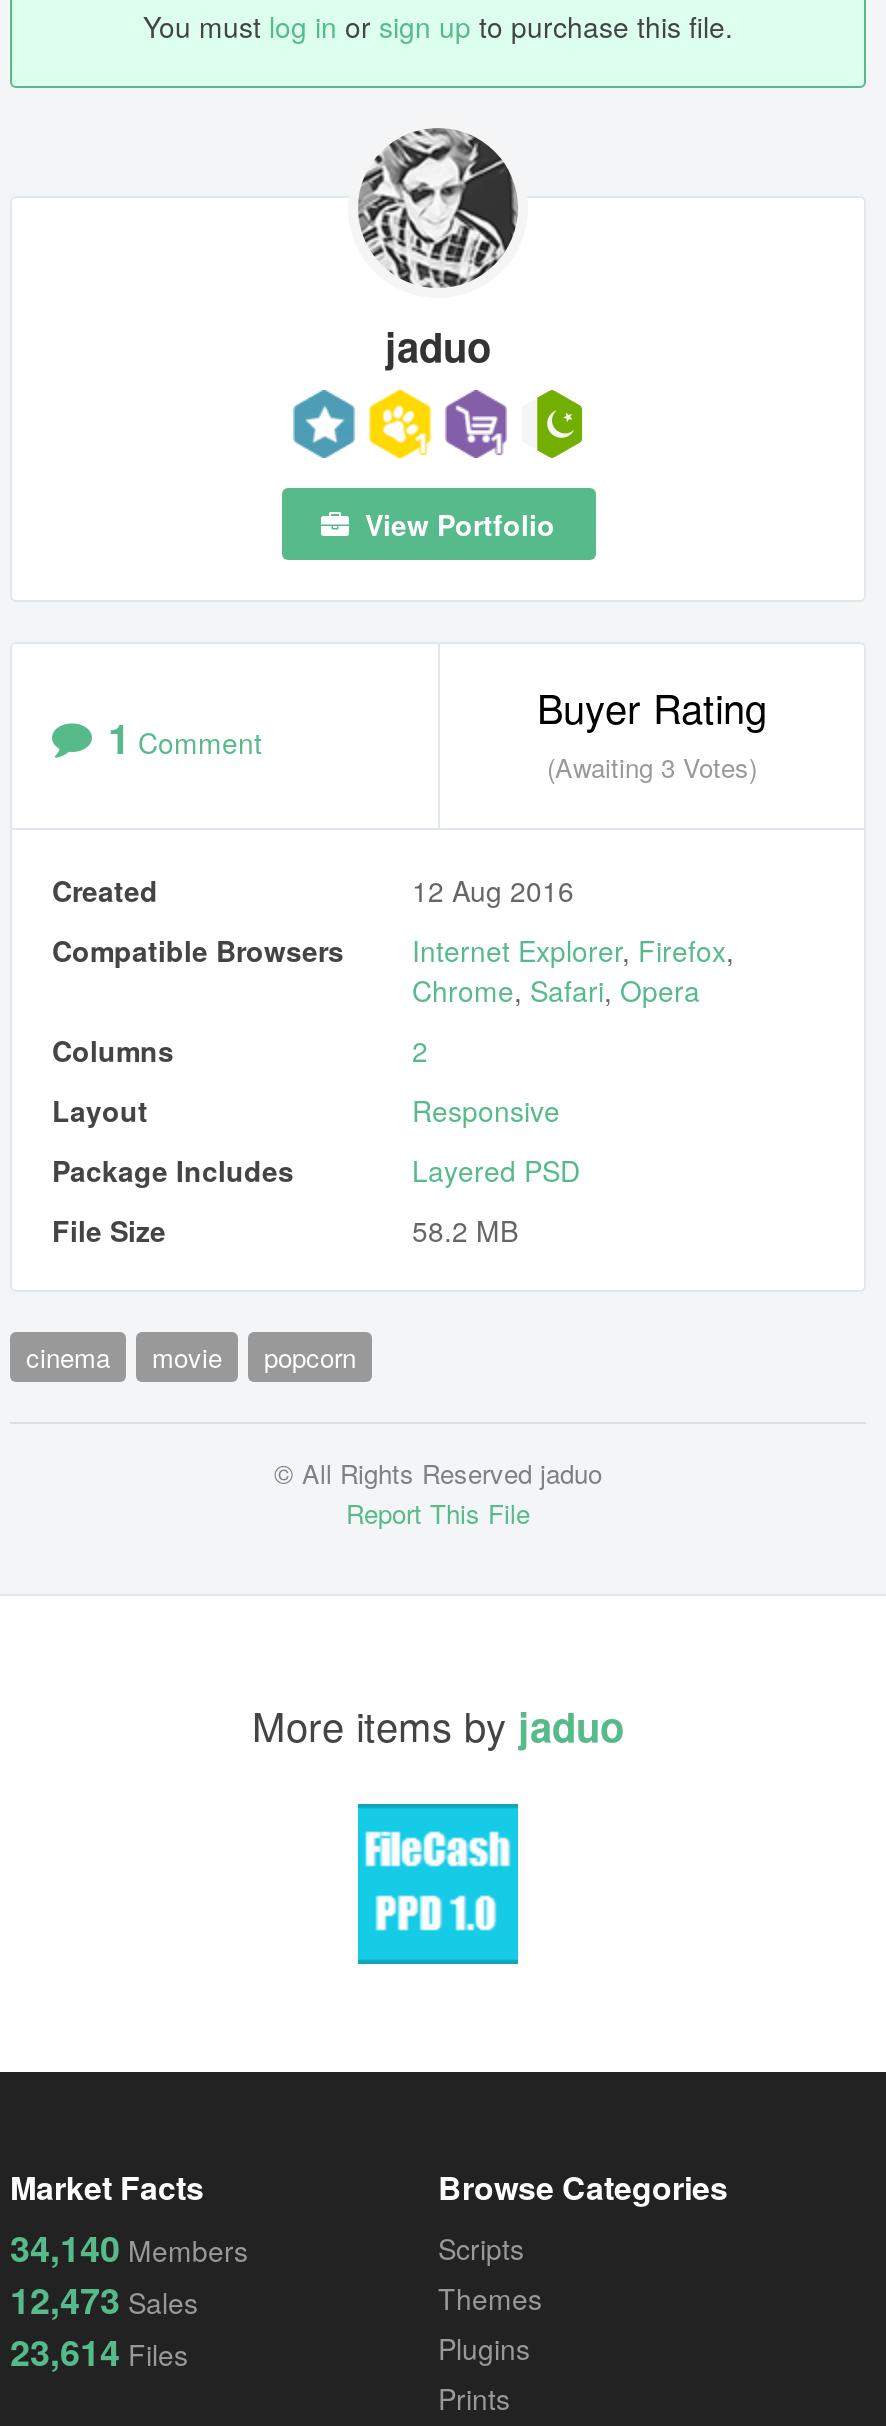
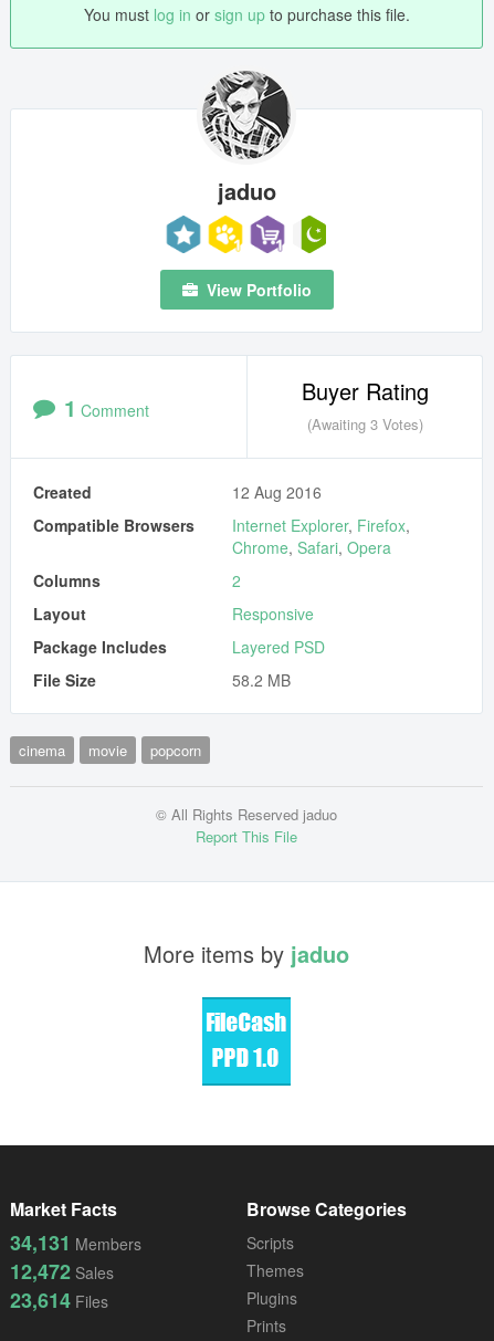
[10,2223,248,2275] 34,140 Members -> [10,1229,141,1257] 34,131 Members
[10,2275,198,2327] 12,473 Sales -> [10,1257,114,1286] 12,472 Sales

